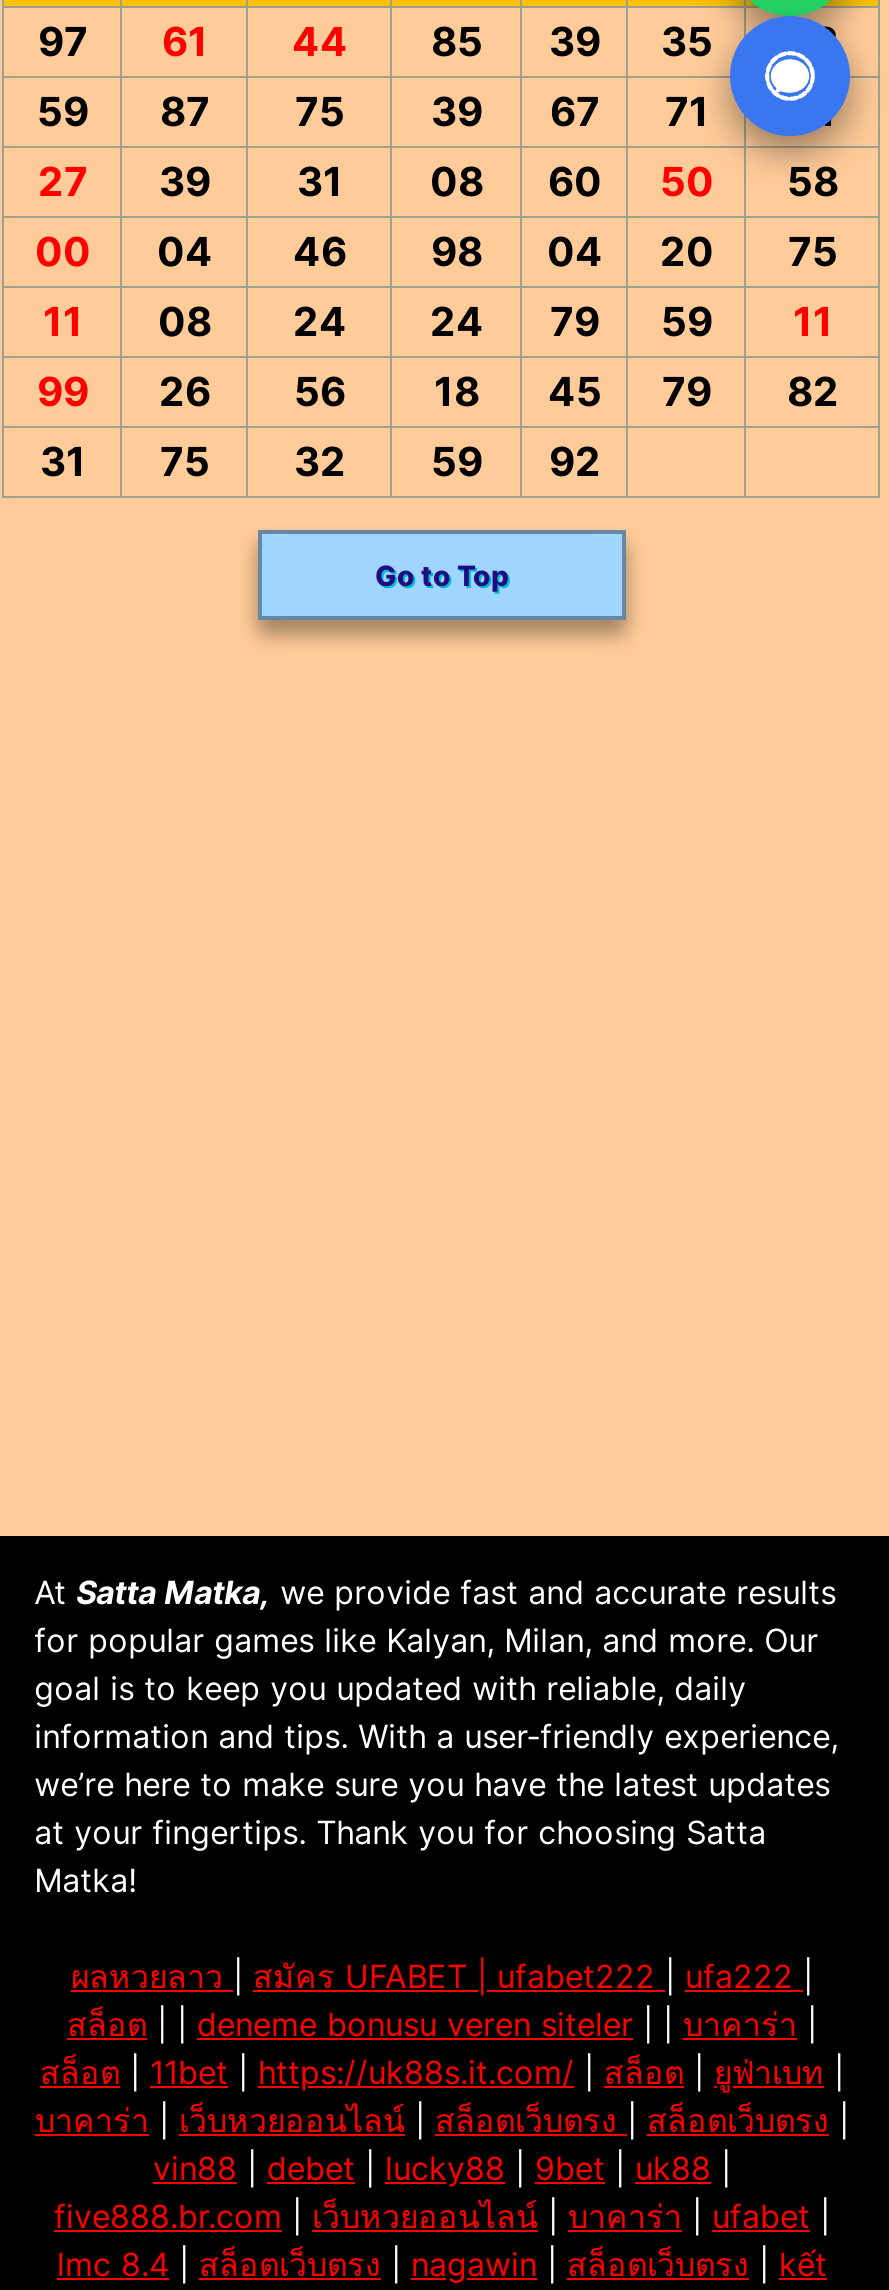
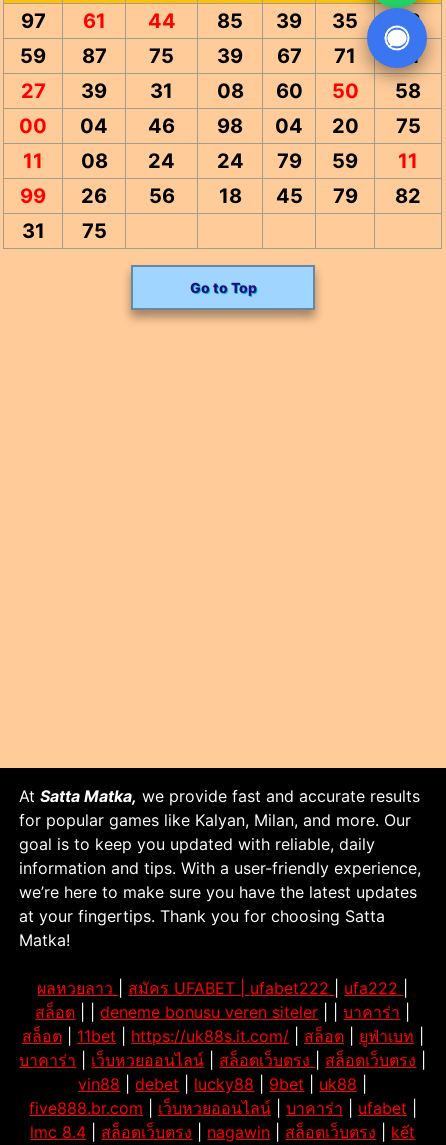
[294,438,601,486] 32 | 59 | 92 -> none

